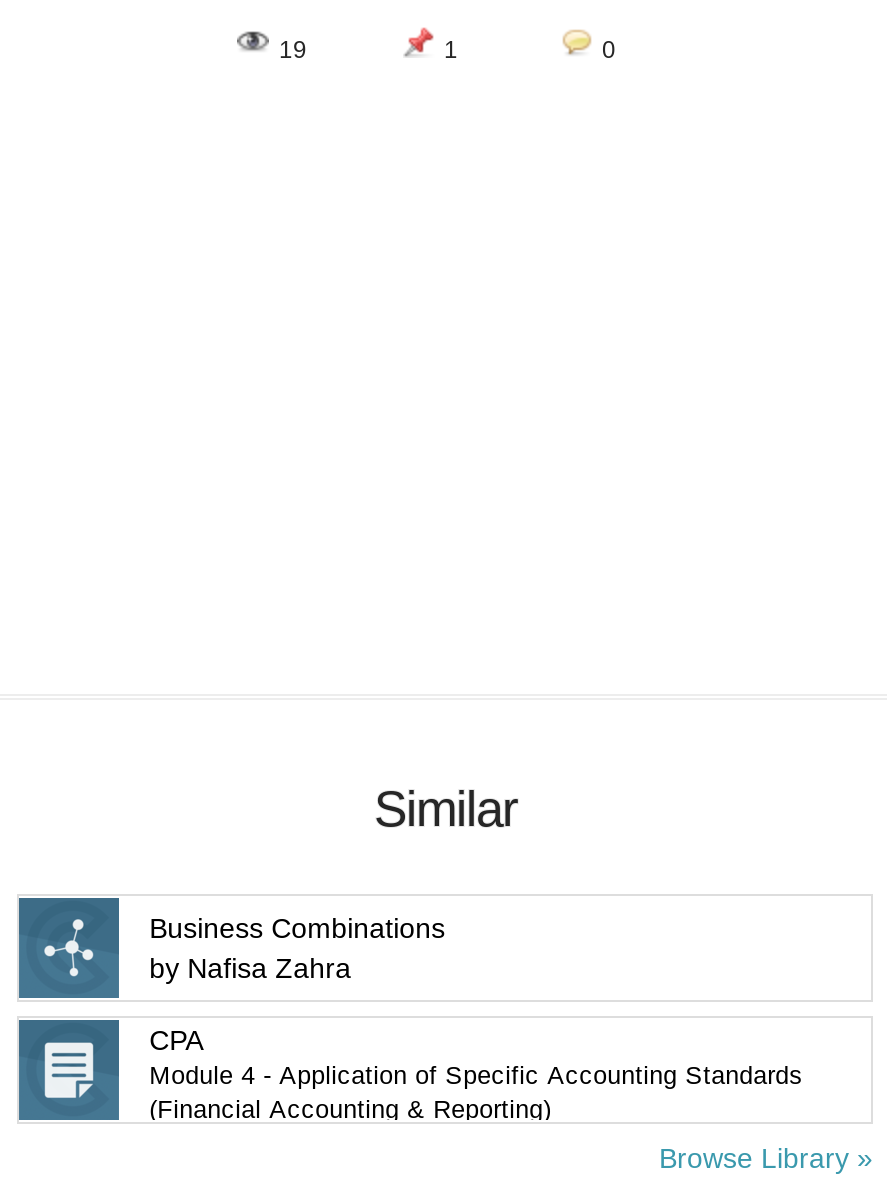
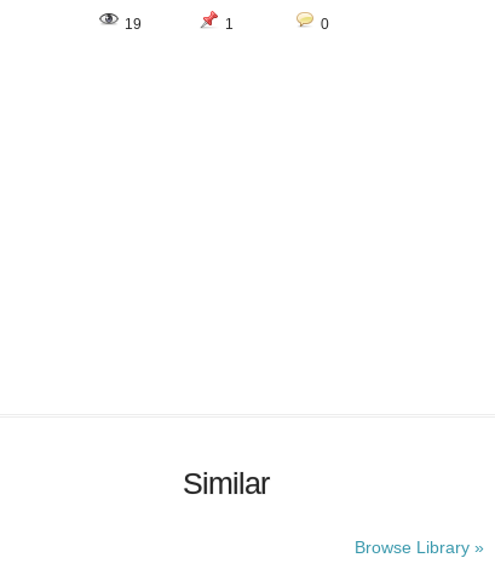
[15,894,803,1123] [image] | Business Combinations | by Nafisa Zahra | CPA | Module 4 - Application of Specific Accounting Standards | (Financial Accounting & Reporting) -> none
[15,1016,121,1124] [image] -> none

